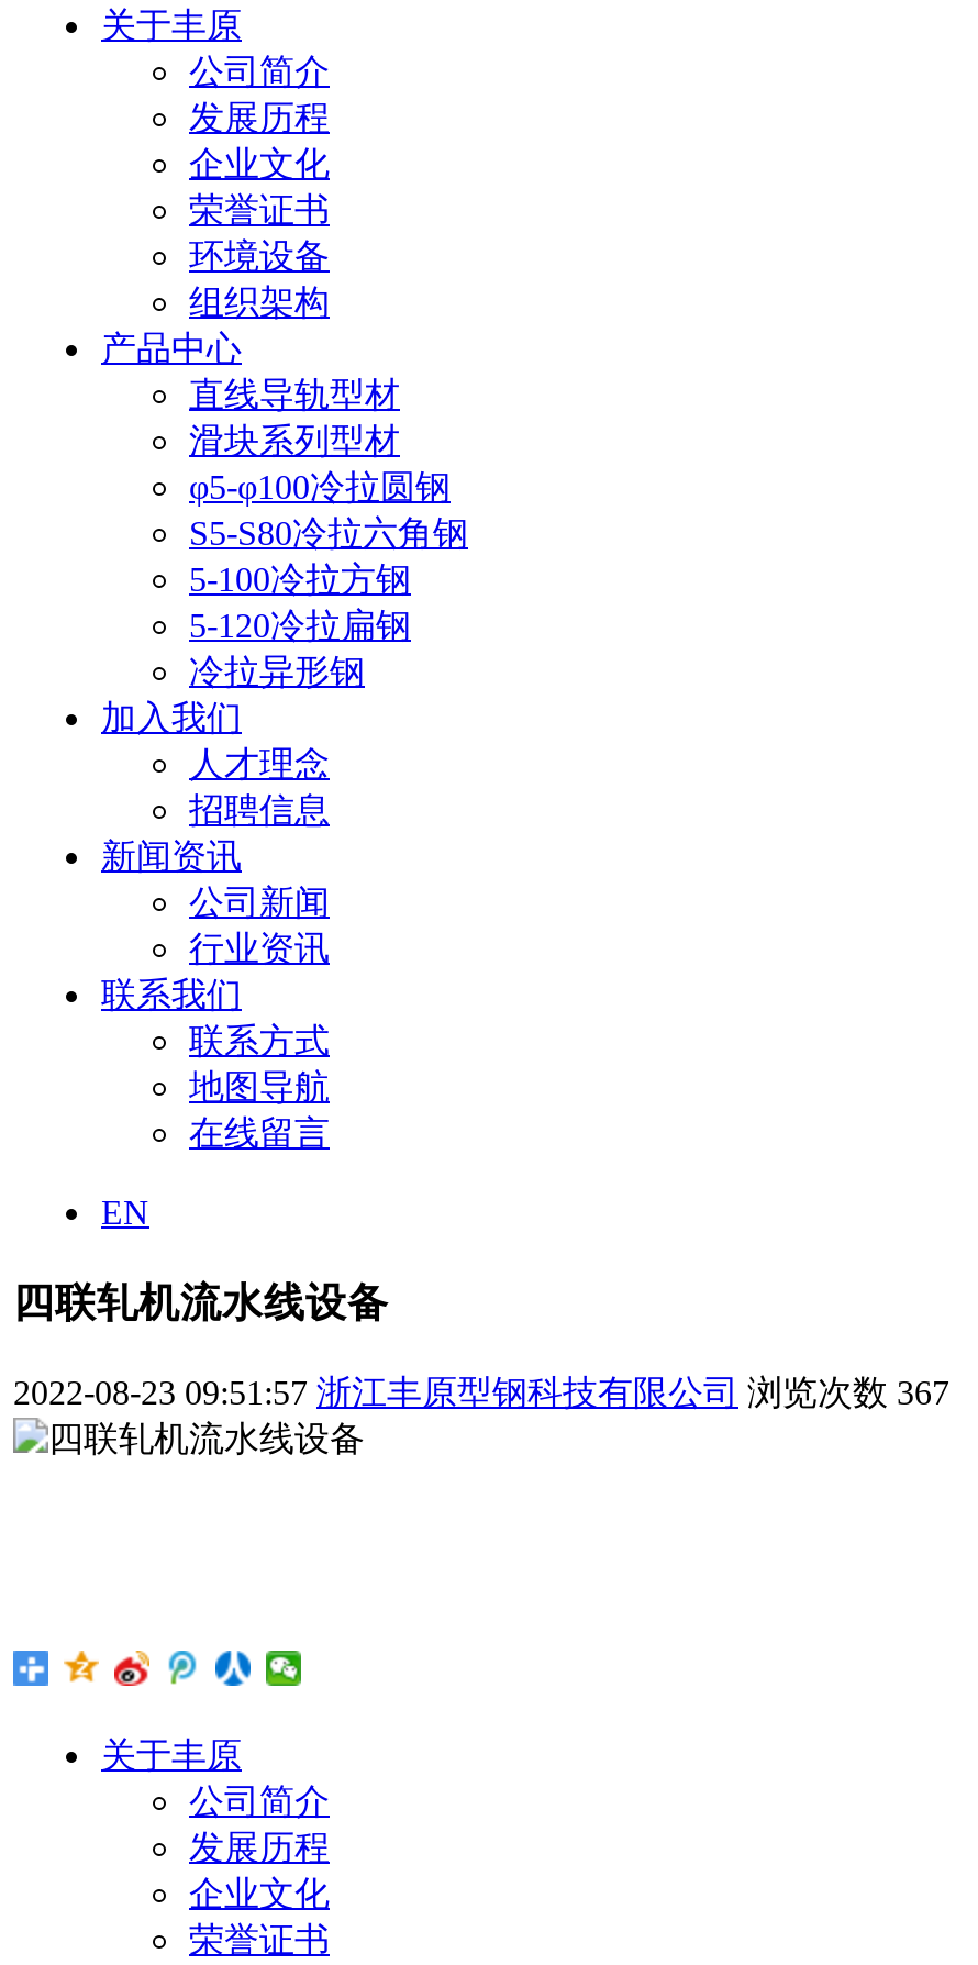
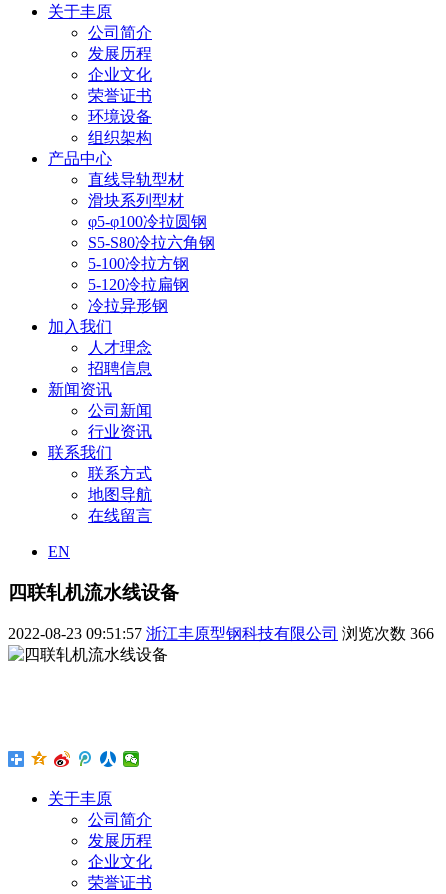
[13,1374,949,1412] 2022-08-23 09:51:57 浙江丰原型钢科技有限公司 浏览次数367 -> [8,625,434,642] 2022-08-23 09:51:57 浙江丰原型钢科技有限公司 浏览次数366

